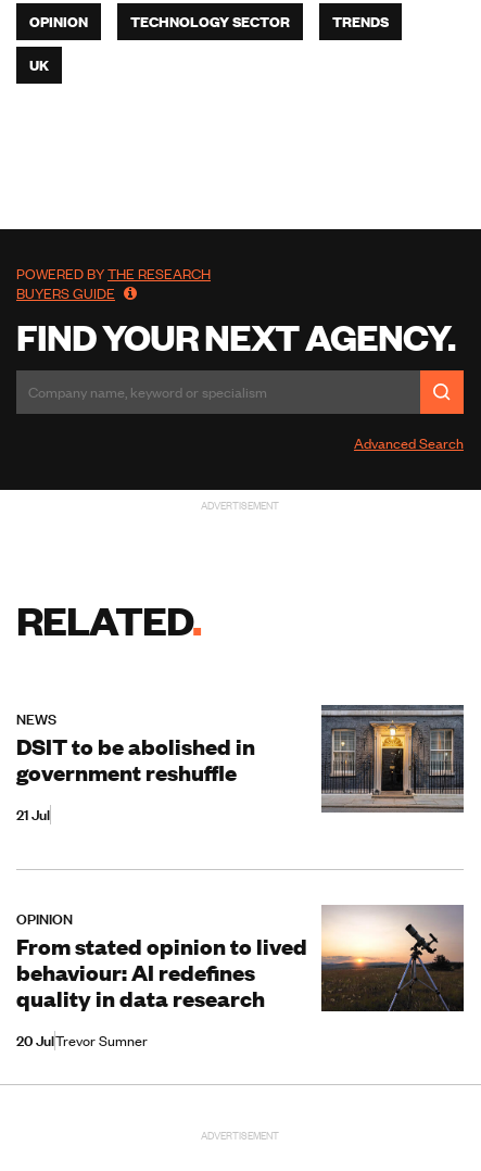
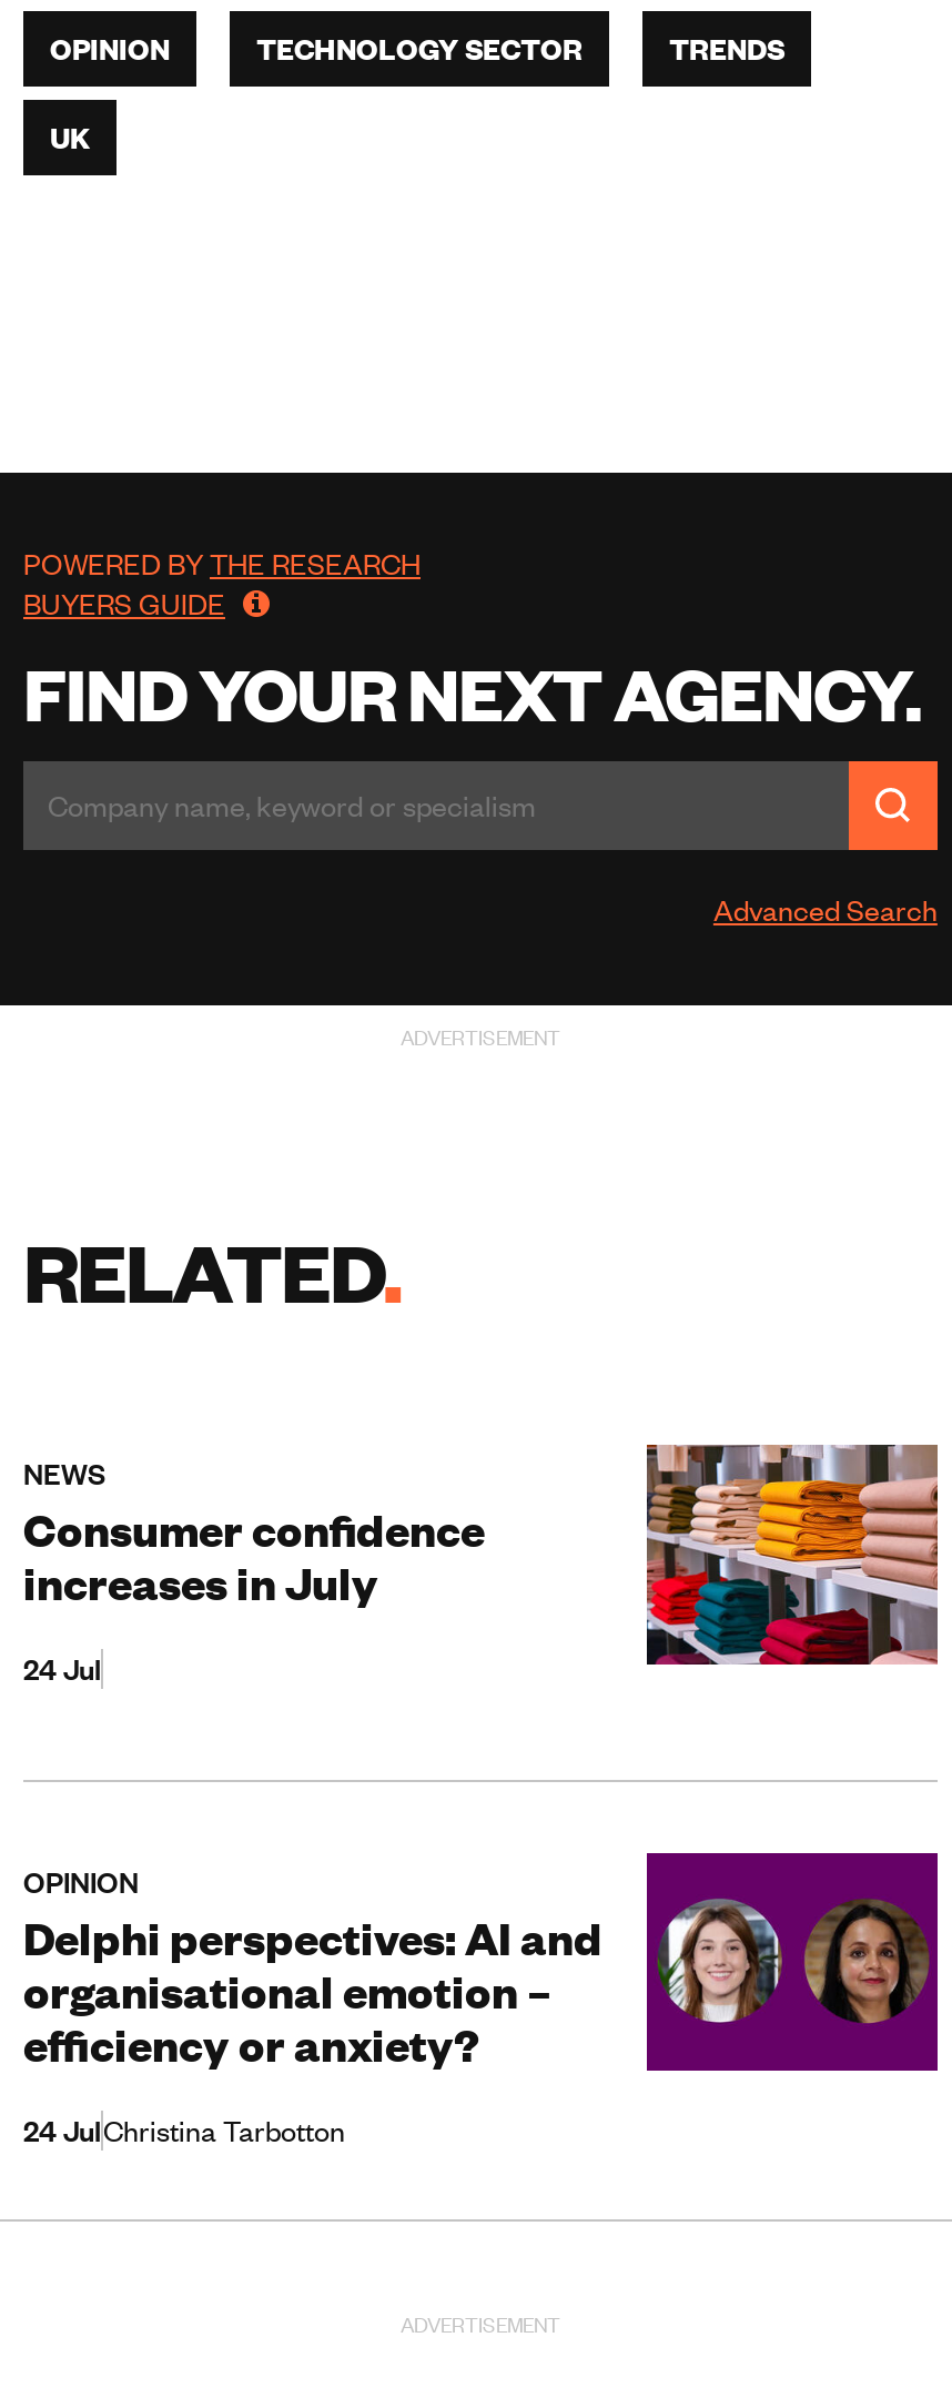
[320,704,465,814] [image] -> [645,1445,940,1667] [image]
[16,731,255,787] DSIT to be abolished in | government reshuffle -> [23,1499,485,1612] Consumer confidence | increases in July
[16,805,50,825] 21 Jul -> [23,1650,101,1690] 24 Jul
[16,905,465,1012] [image] | From stated opinion to lived | behaviour: AI redefines | quality in data research -> [23,1851,940,2073] [image] | Delphi perspectives: AI and | organisational emotion – | efficiency or anxiety?
[16,1031,148,1050] 20 JulTrevor Sumner -> [23,2110,345,2150] 24 JulChristina Tarbotton

